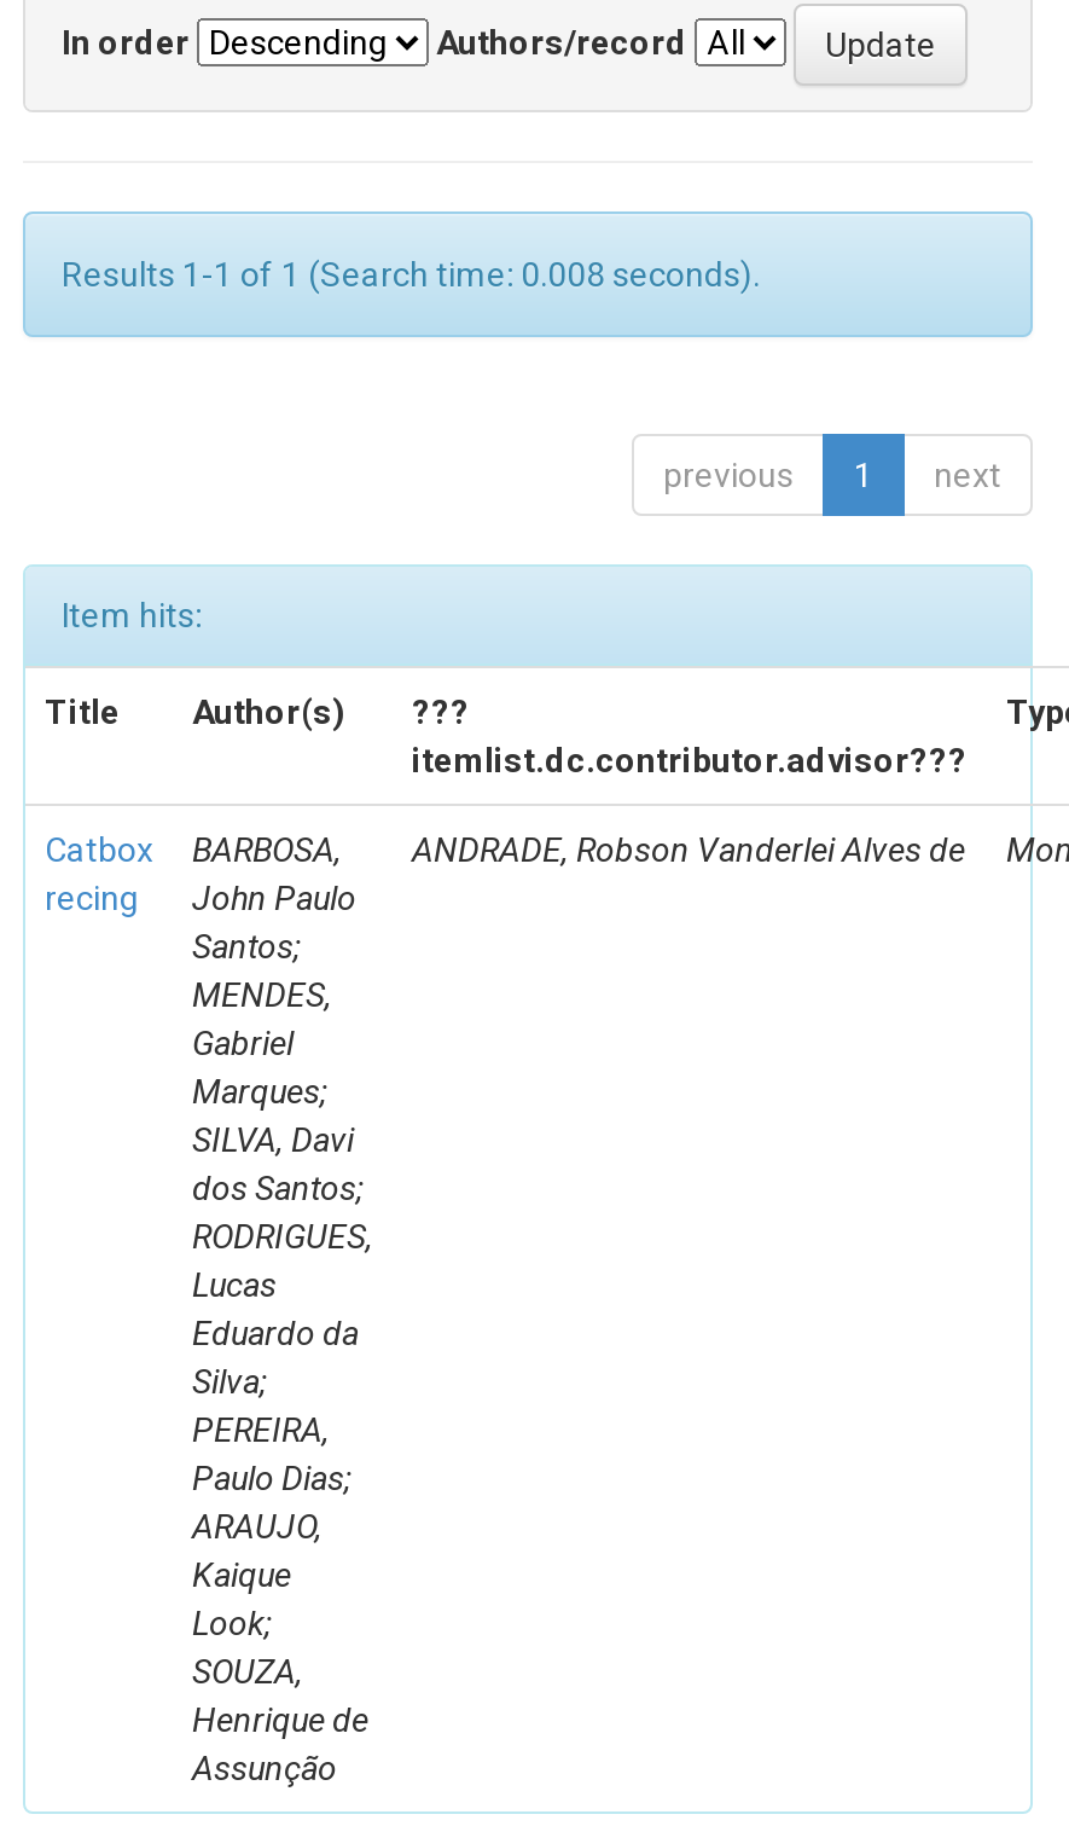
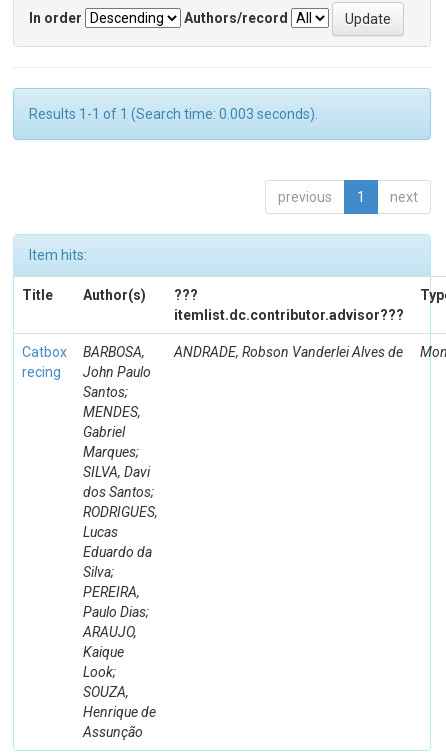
[62,255,760,294] Results 1-1 of 1 (Search time: 0.008 seconds). -> [29,106,318,122] Results 1-1 of 1 (Search time: 0.003 seconds).

